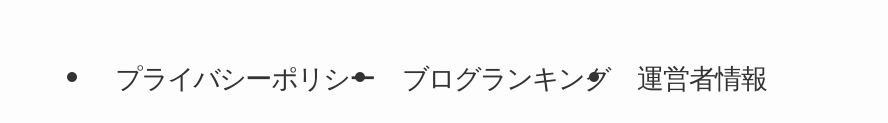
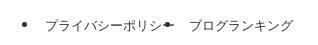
[637,65,767,95] 運営者情報 -> none

